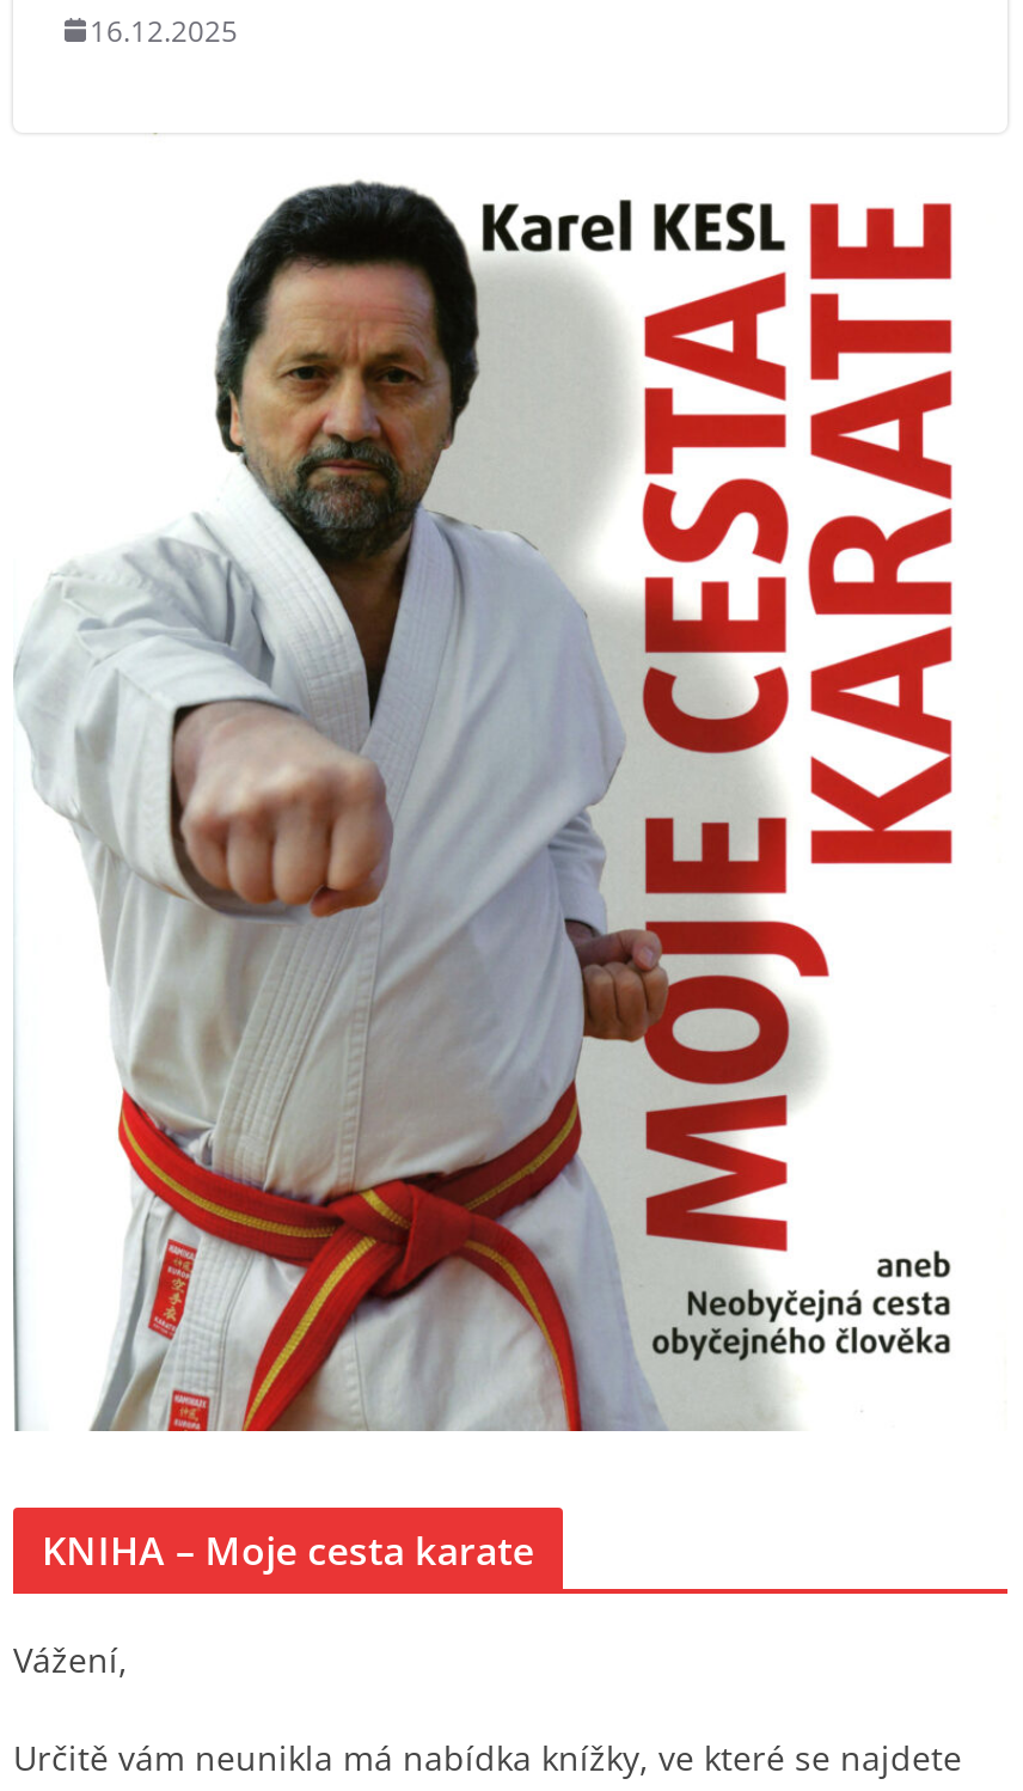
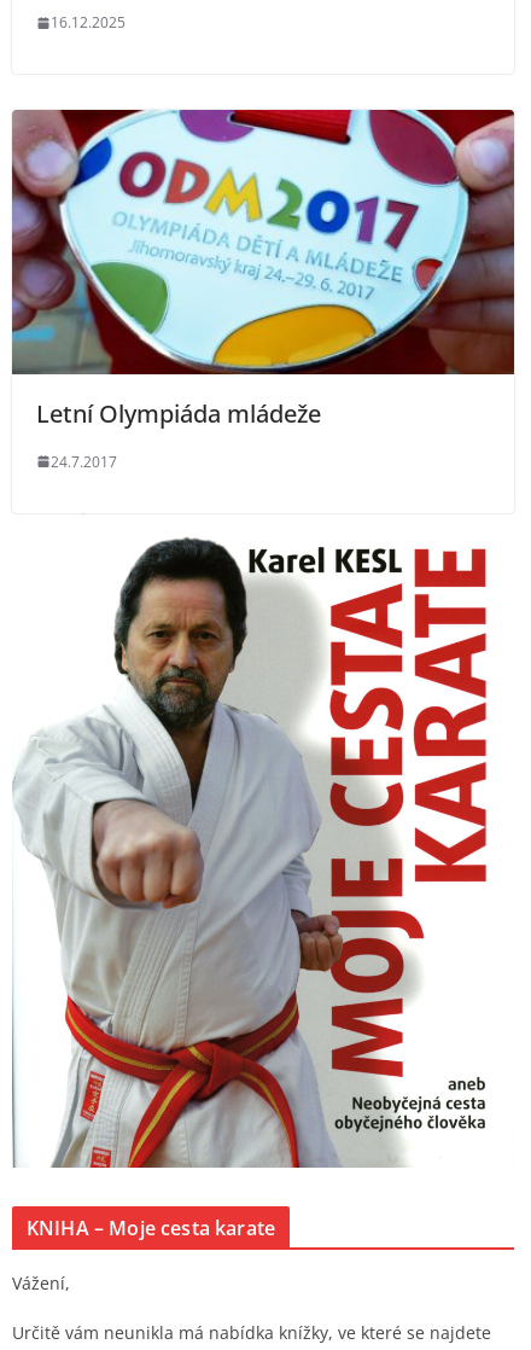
none -> [11,109,515,472] [image] | Letní Olympiáda mládeže | 24.7.2017

